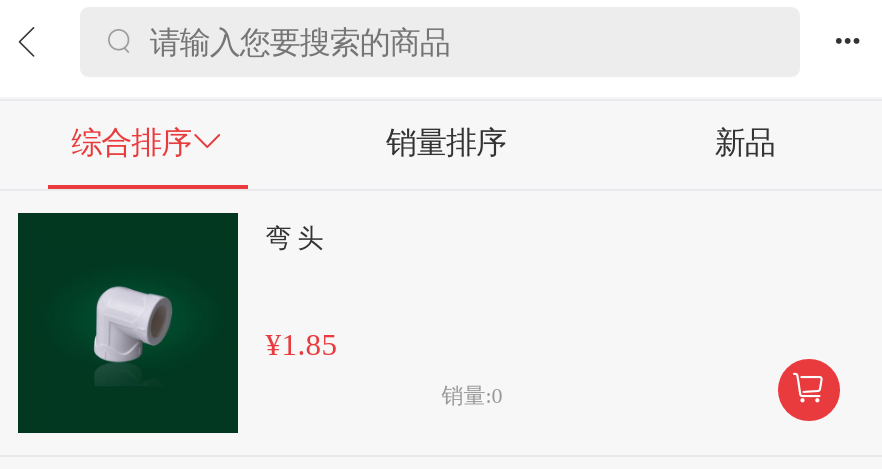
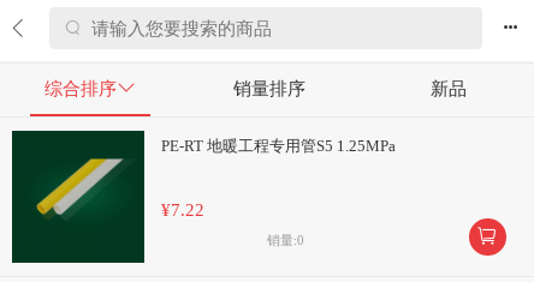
[266,222,324,252] 弯 头 -> [161,136,395,154] PE-RT 地暖工程专用管S5 1.25MPa
[60,259,338,365] [image] | ¥1.85 -> [36,157,204,221] [image] | ¥7.22

